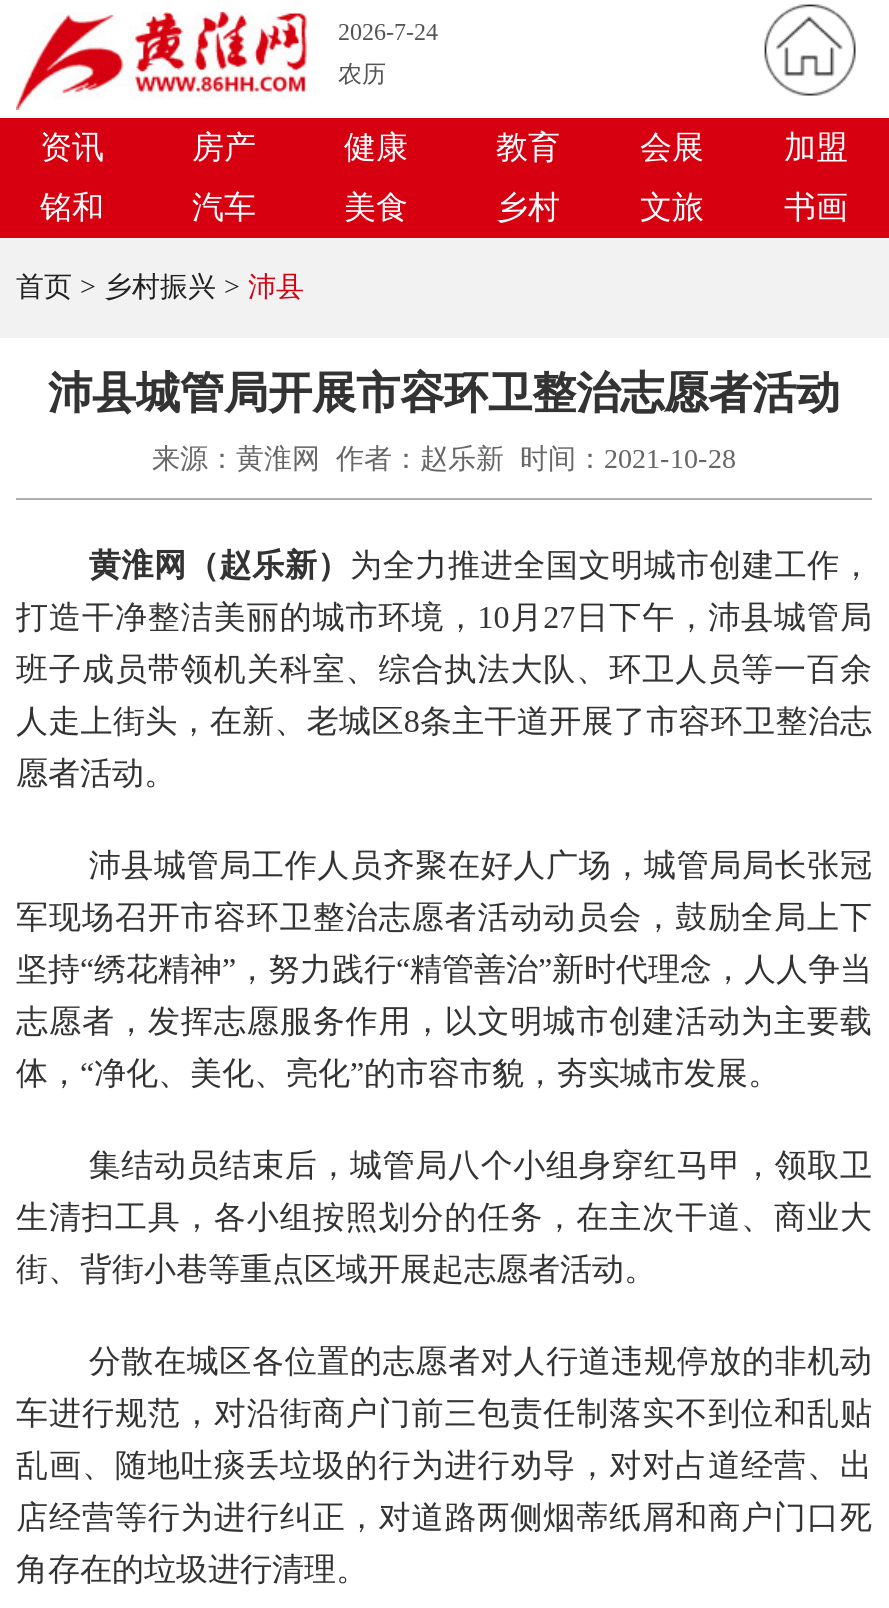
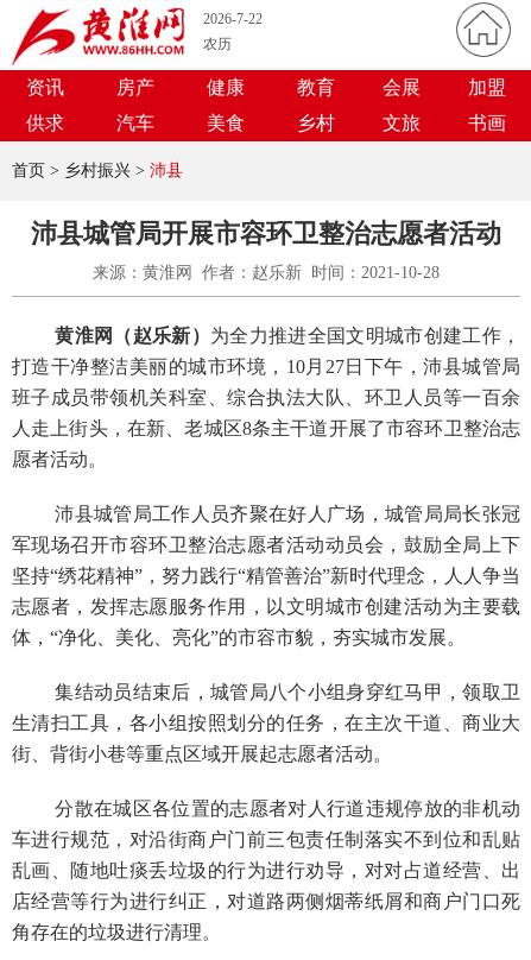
[338,18,438,46] 2026-7-24 -> [203,11,263,27] 2026-7-22
[40,190,104,224] 铭和 -> [26,113,64,133] 供求

